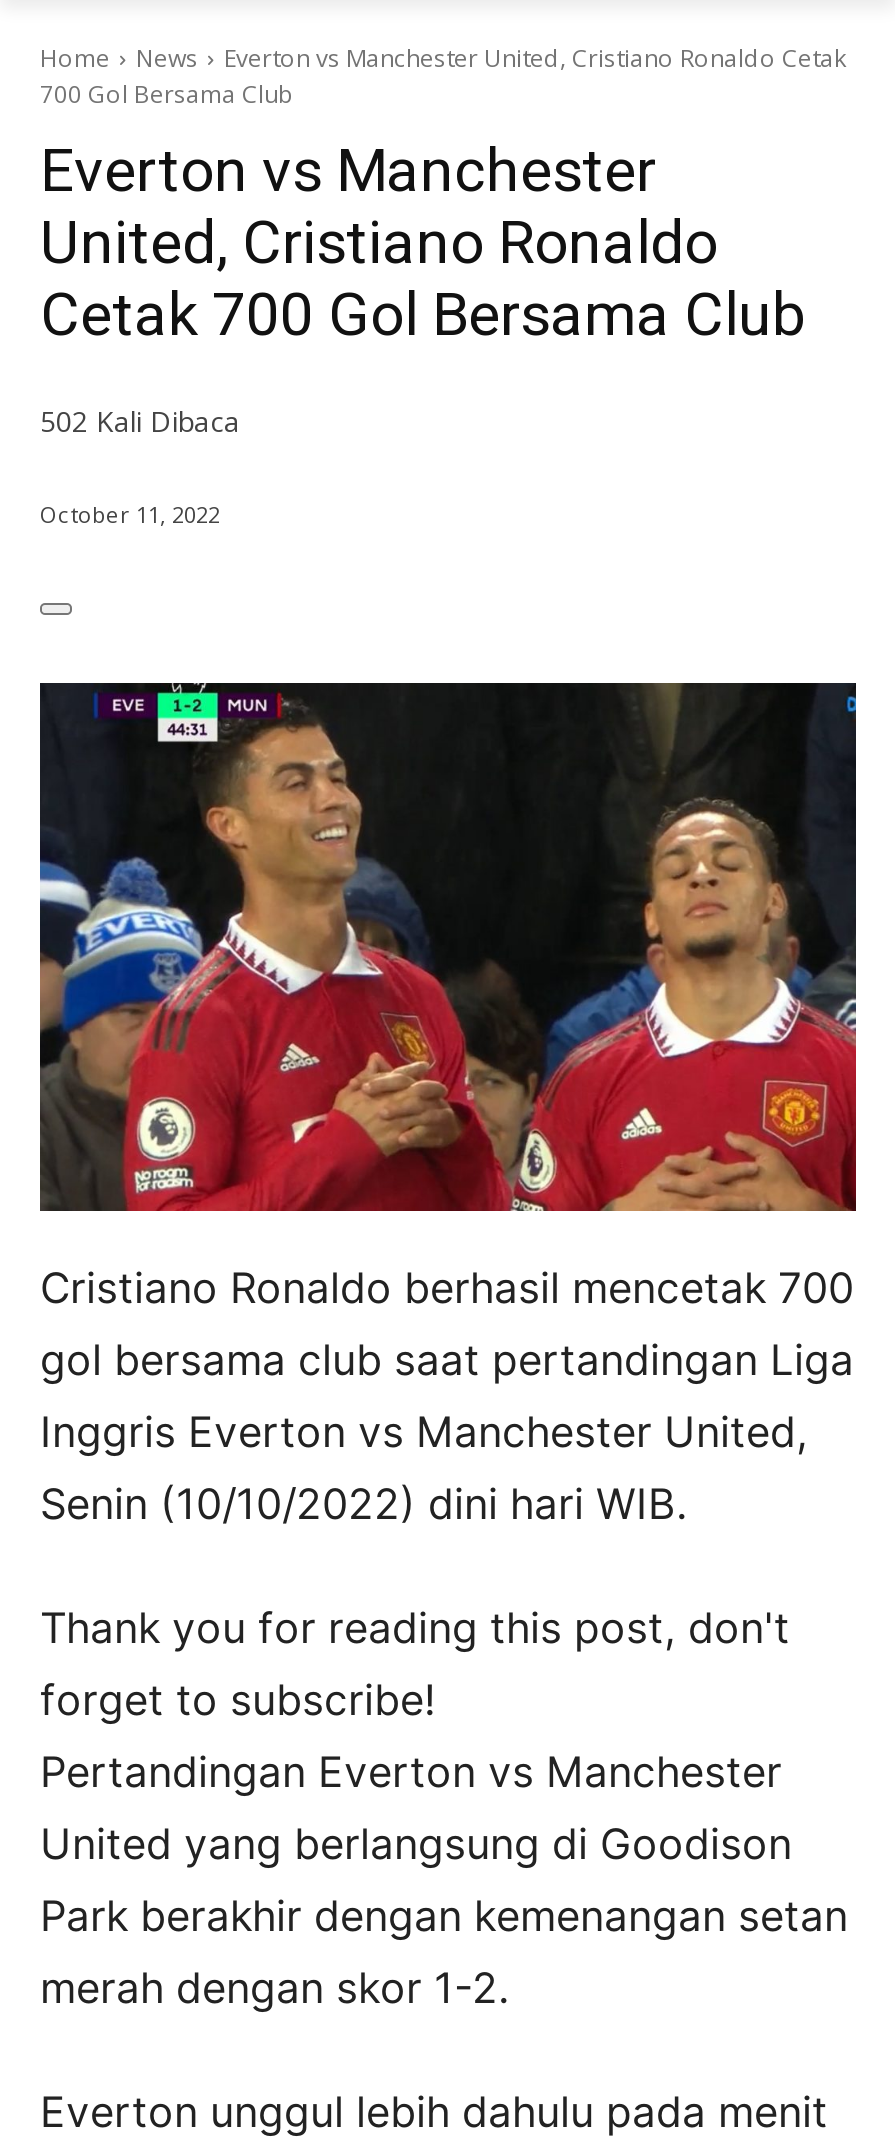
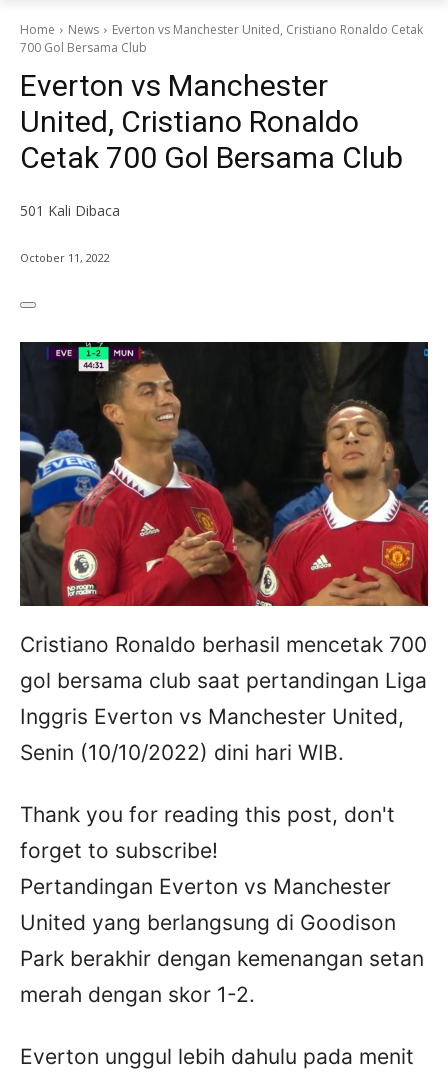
[40,401,240,439] 502 Kali Dibaca -> [20,201,120,220] 501 Kali Dibaca

